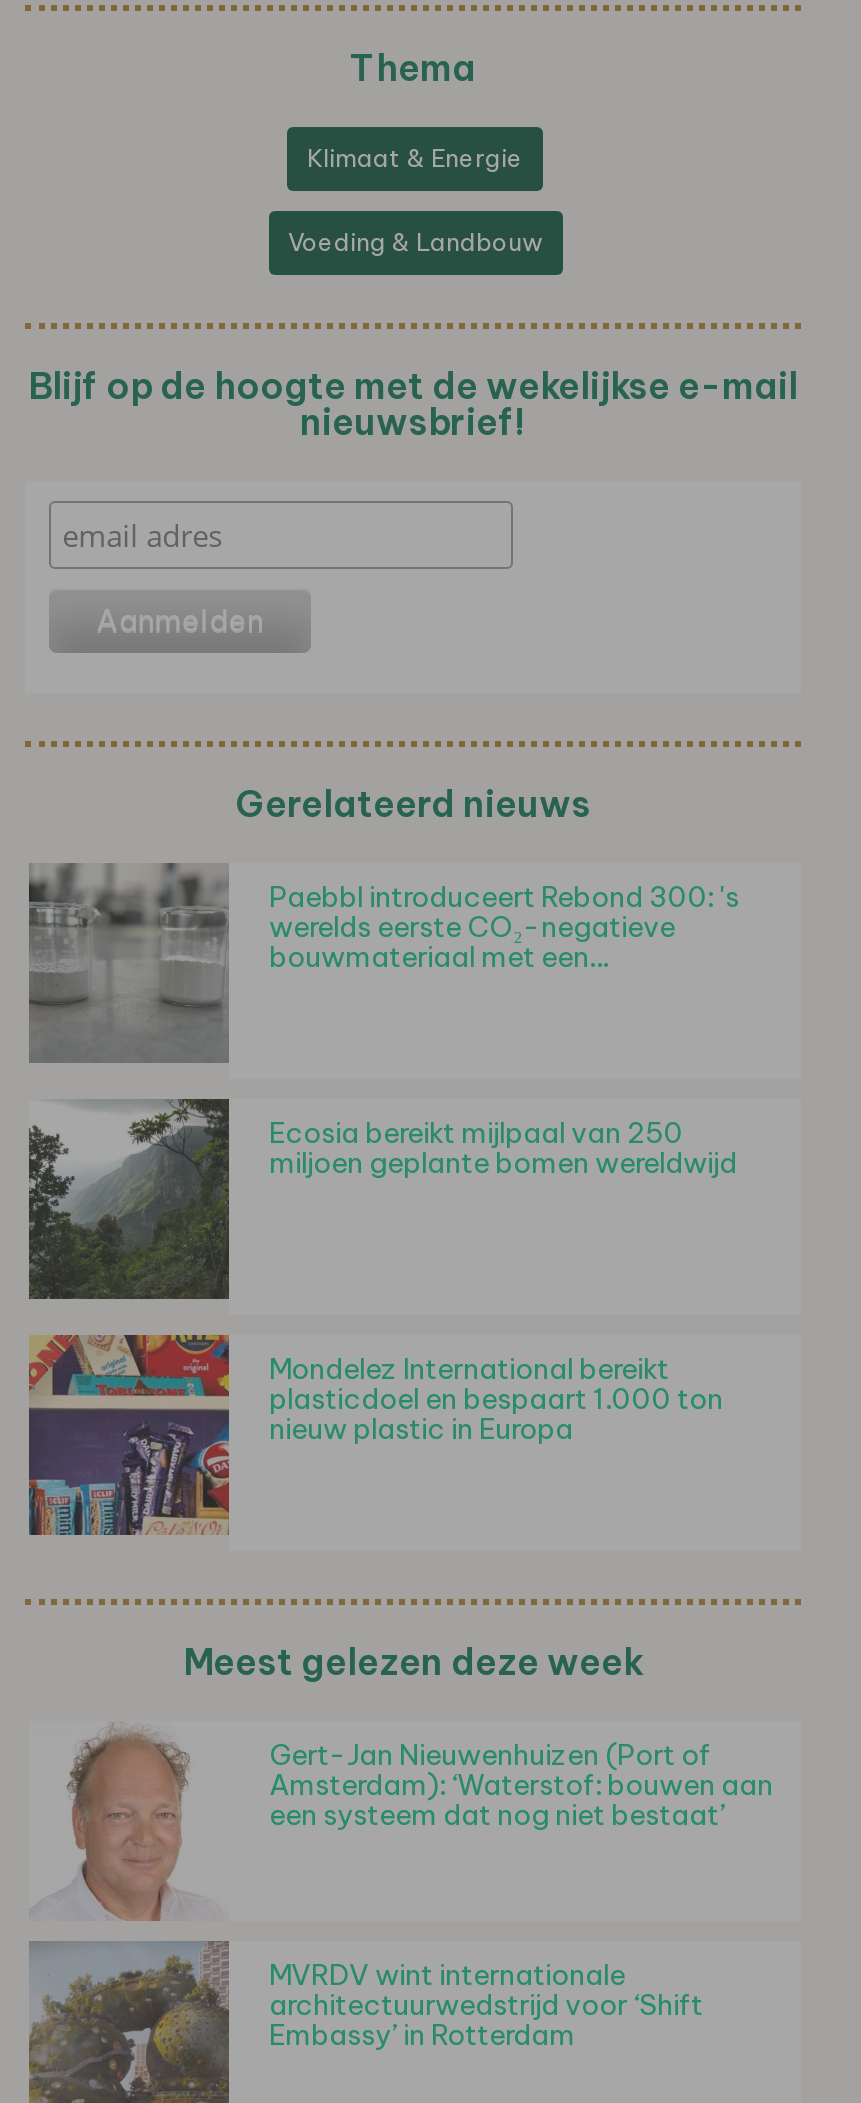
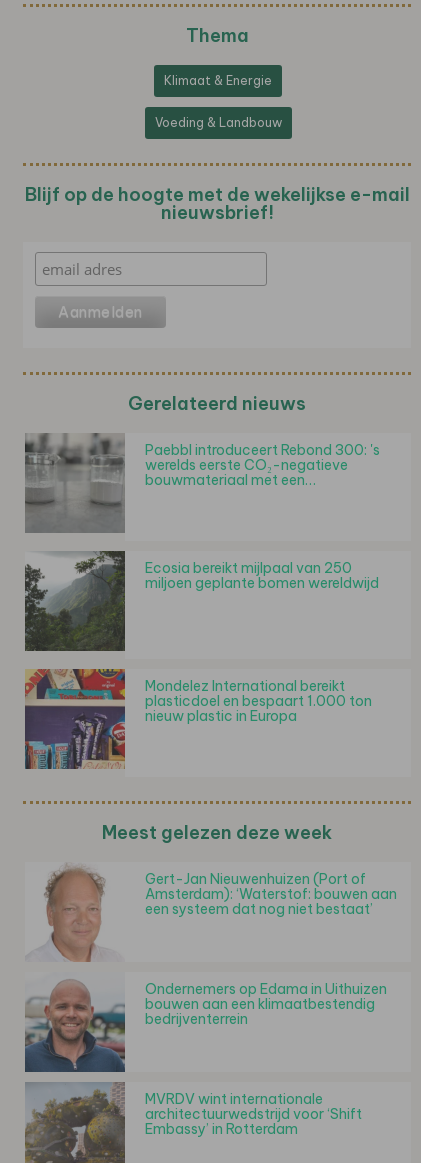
none -> [24,975,387,1073] [image] | Ondernemers op Edama in Uithuizen | bouwen aan een klimaatbestendig | bedrijventerrein

